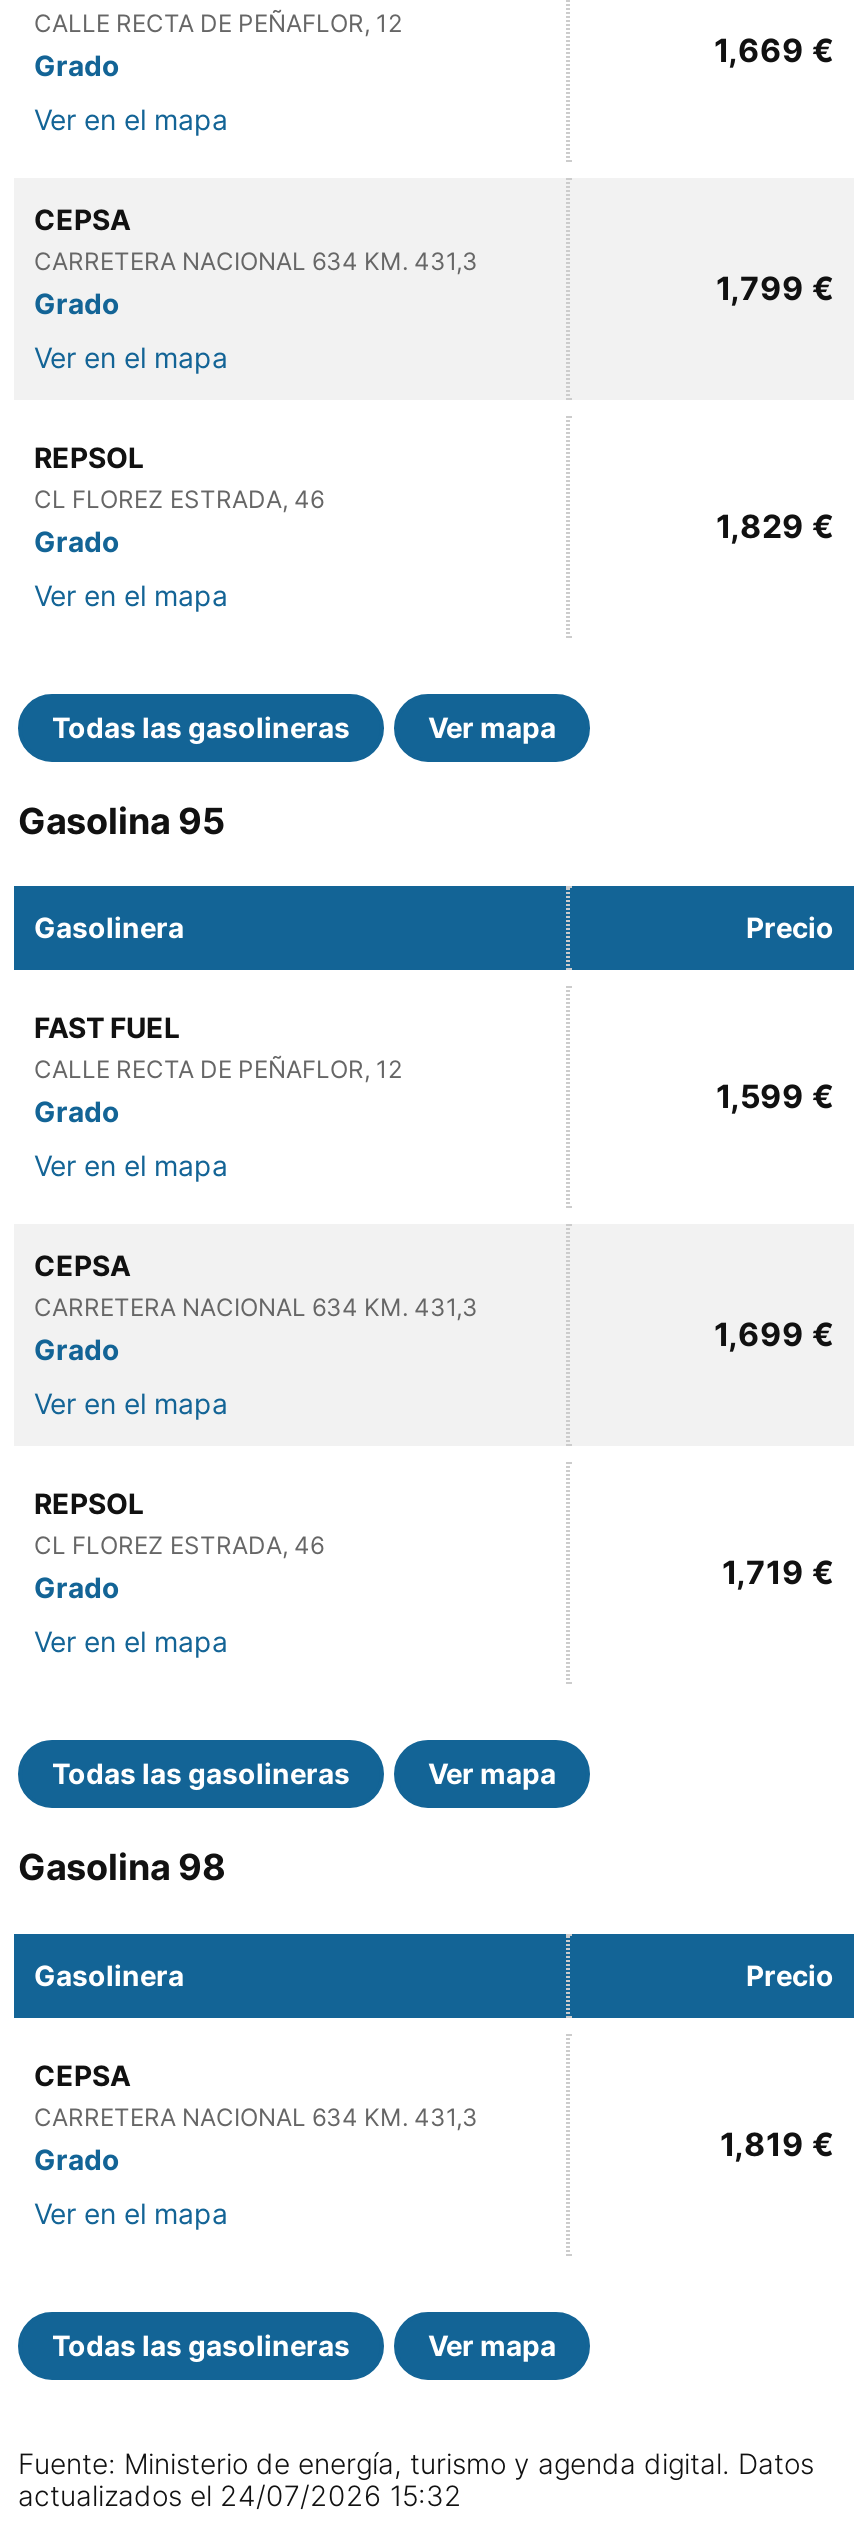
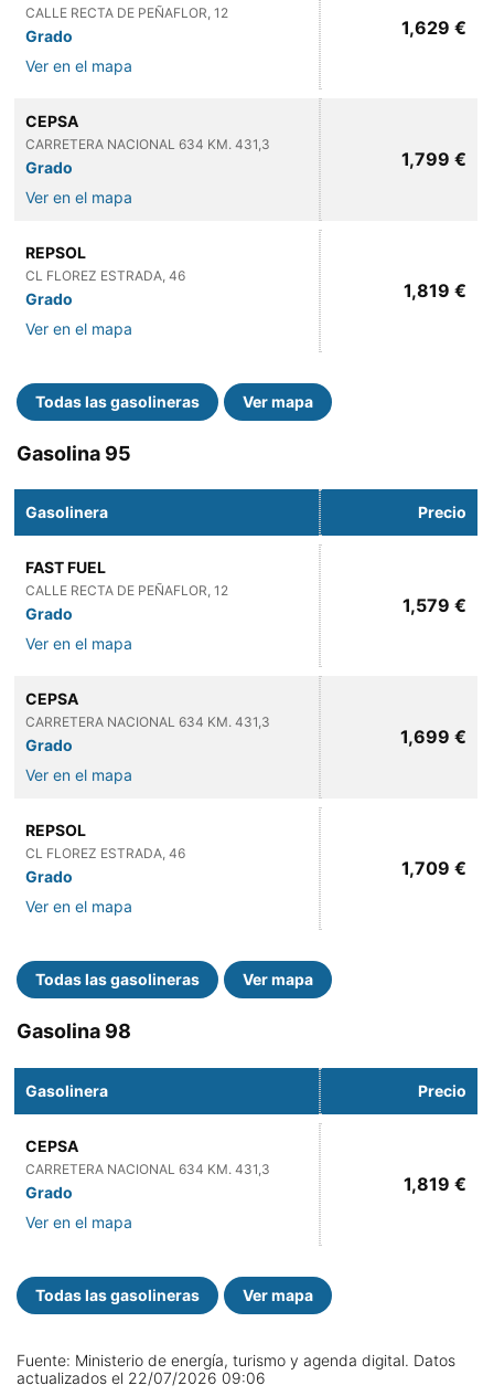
[714,30,834,70] 1,669 € -> [401,16,466,39] 1,629 €
[716,506,834,546] 1,829 € -> [404,279,466,301] 1,819 €
[716,1077,834,1117] 1,599 € -> [402,595,466,617] 1,579 €
[722,1553,834,1593] 1,719 € -> [401,858,466,880] 1,709 €
[18,2477,462,2511] actualizados el 24/07/2026 15:32 -> [17,1368,266,1387] actualizados el 22/07/2026 09:06

